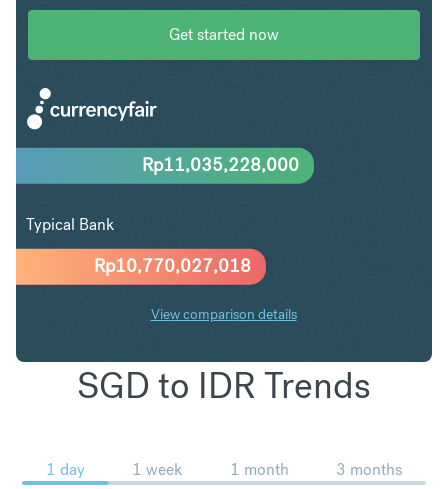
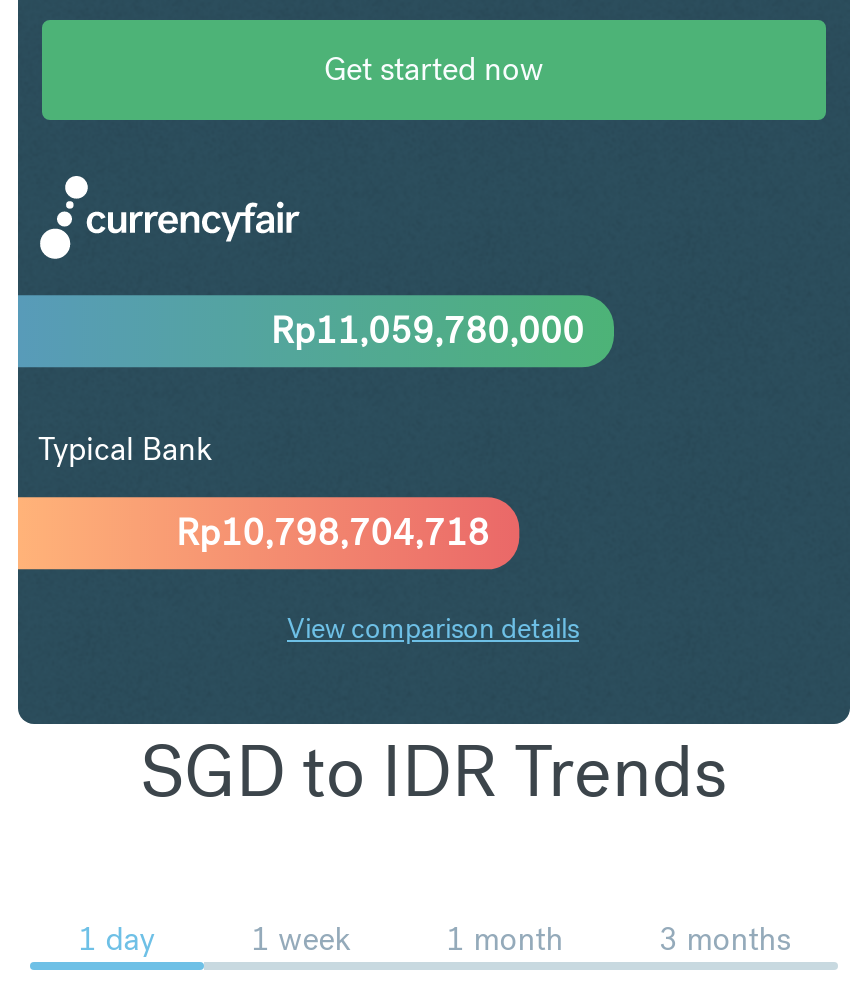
[142,153,299,176] Rp11,035,228,000 -> [271,307,584,353] Rp11,059,780,000
[94,254,251,277] Rp10,770,027,018 -> [176,509,489,555] Rp10,798,704,718

